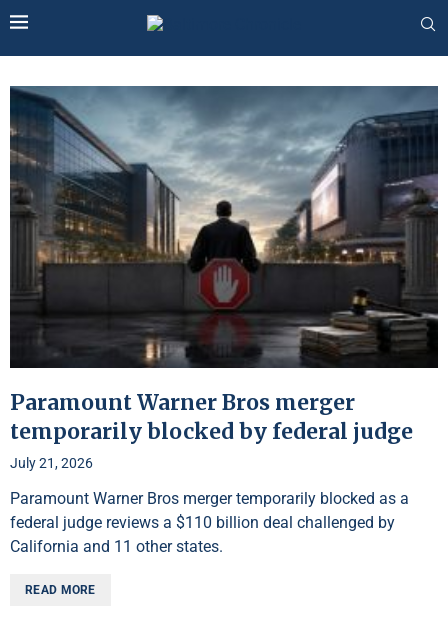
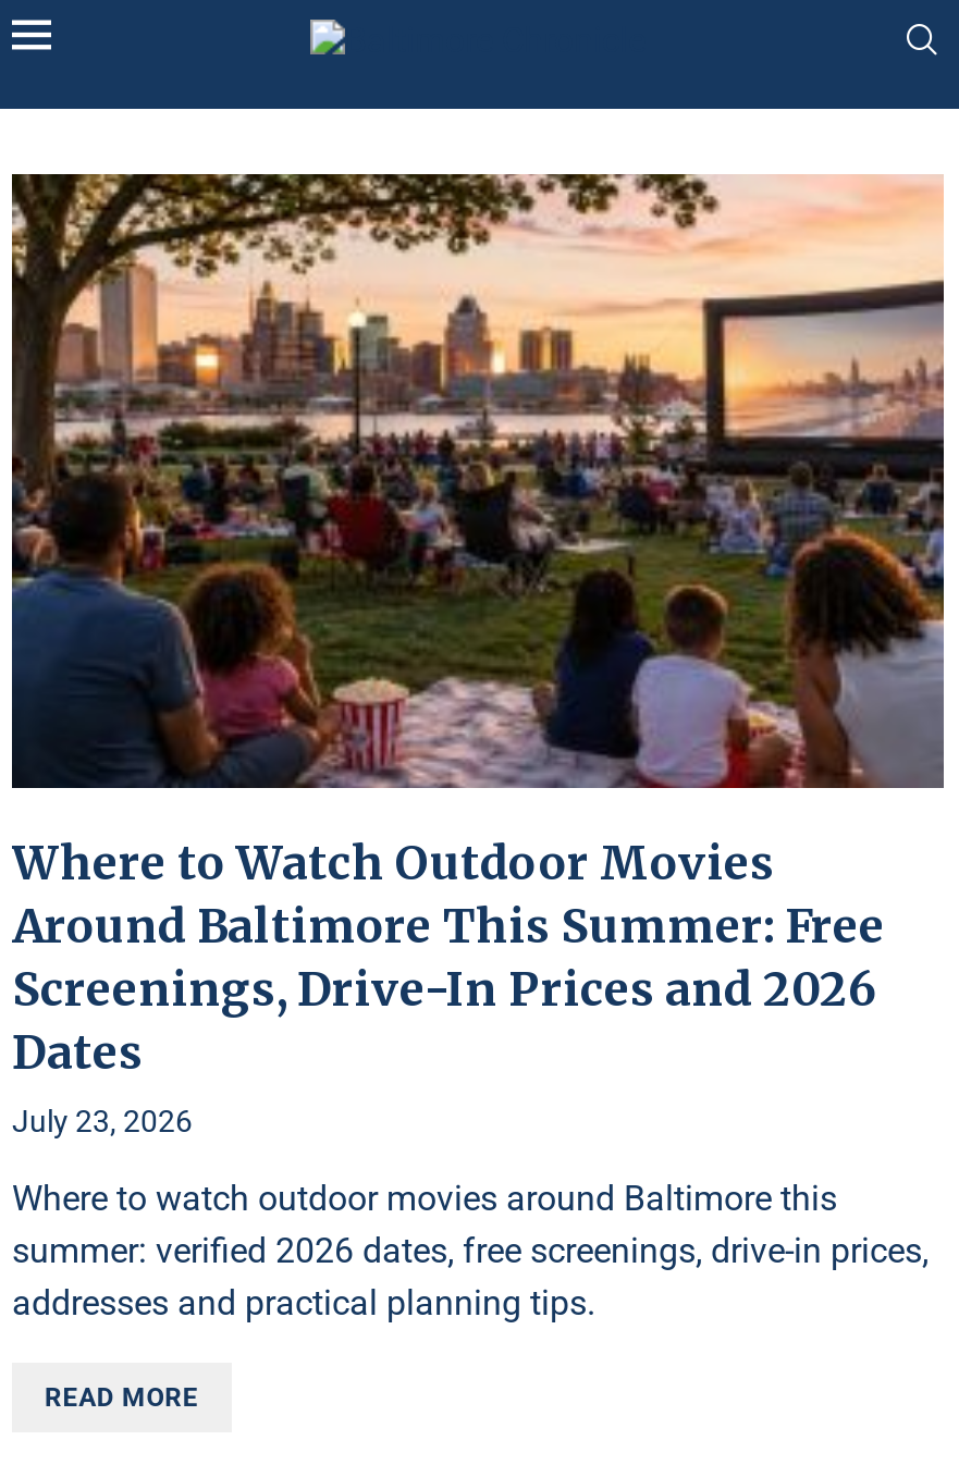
[10,85,439,471] [image] | Paramount Warner Bros merger | temporarily blocked by federal judge | July 21, 2026 -> [10,172,946,1140] [image] | Where to Watch Outdoor Movies | Around Baltimore This Summer: Free | Screenings, Drive-In Prices and 2026 | Dates | July 23, 2026
[10,489,409,556] Paramount Warner Bros merger temporarily blocked as a | federal judge reviews a $110 billion deal challenged by | California and 11 other states. -> [12,1179,929,1325] Where to watch outdoor movies around Baltimore this | summer: verified 2026 dates, free screenings, drive-in prices, | addresses and practical planning tips.

